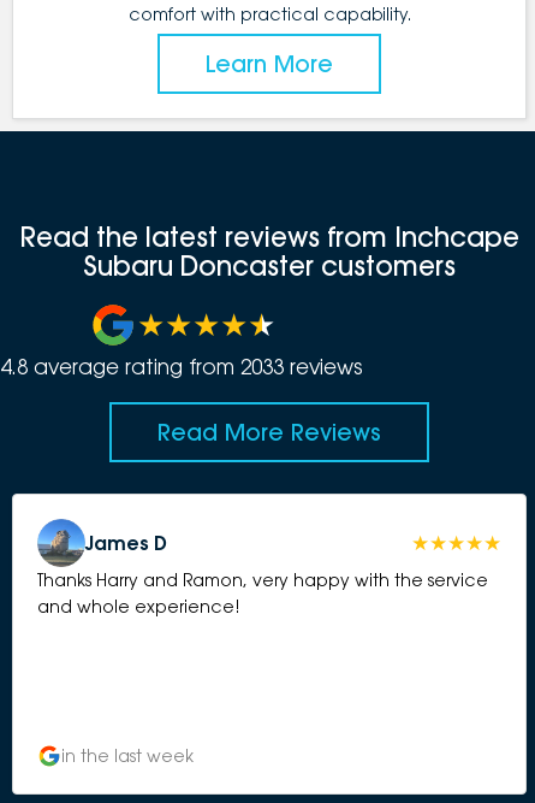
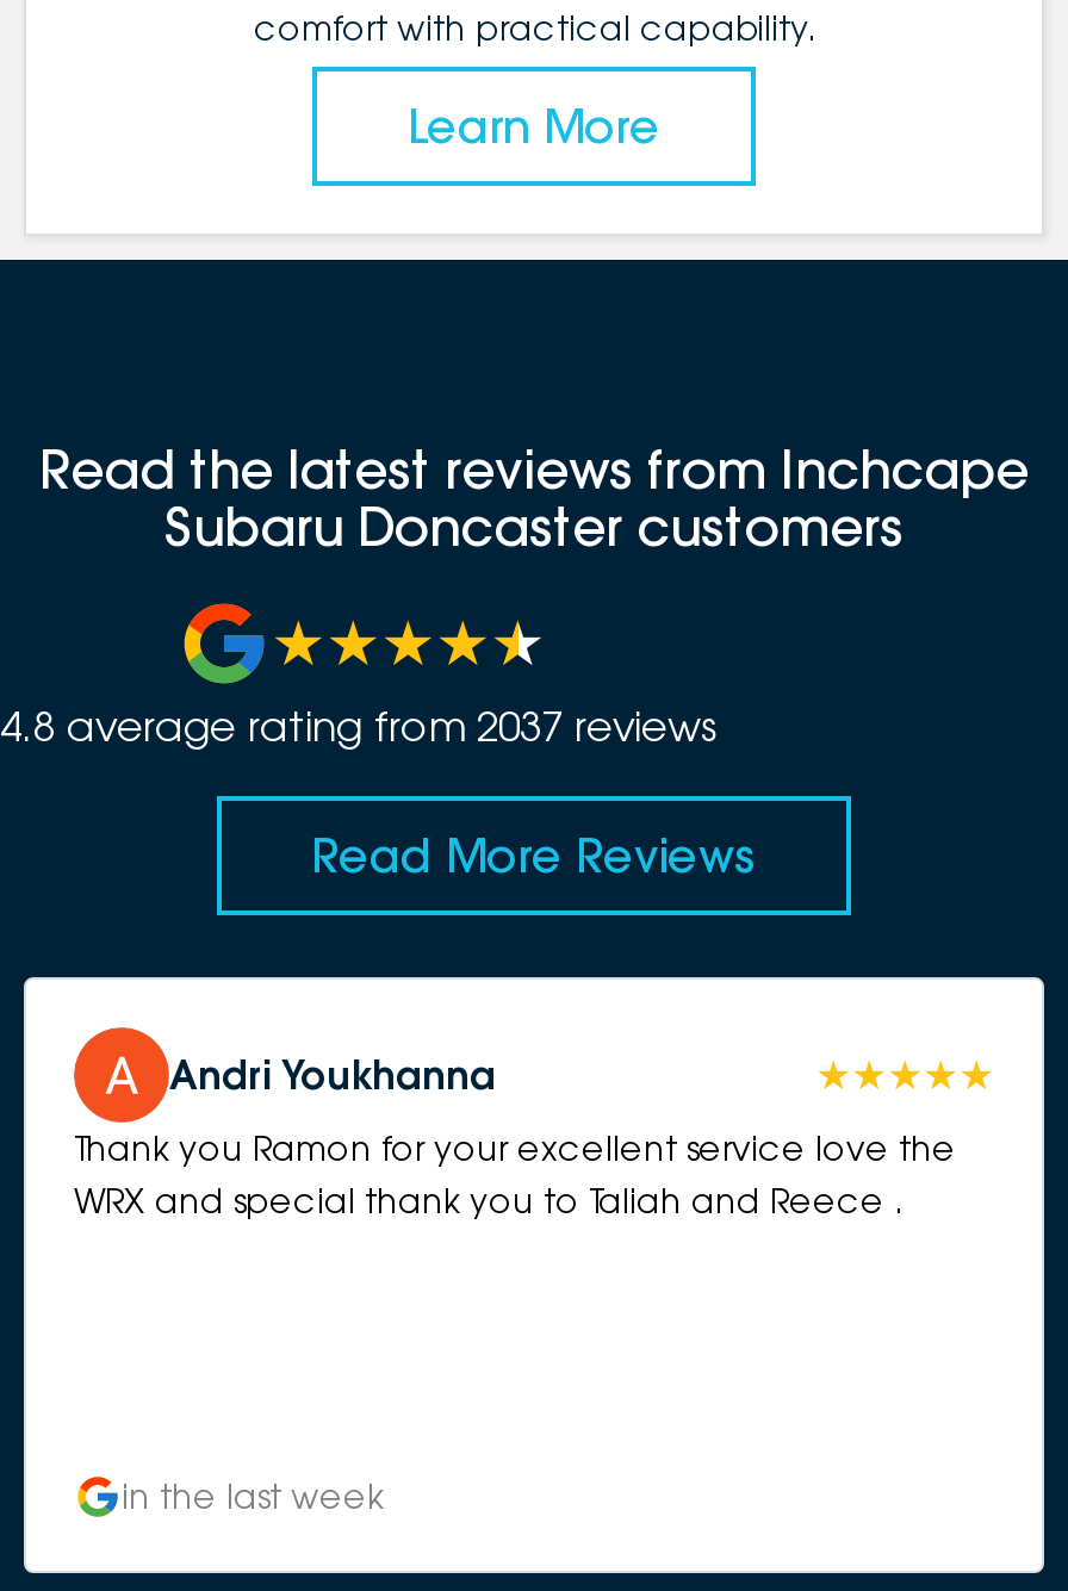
[0,354,363,379] 4.8 average rating from 2033 reviews -> [0,701,720,751] 4.8 average rating from 2037 reviews
[36,518,488,617] [image] | Thanks Harry and Ramon, very happy with the service | and whole experience! -> [72,1025,956,1221] [image] | Thank you Ramon for your excellent service love the | WRX and special thank you to Taliah and Reece .
[85,531,167,555] James D -> [169,1052,496,1099] Andri Youkhanna

